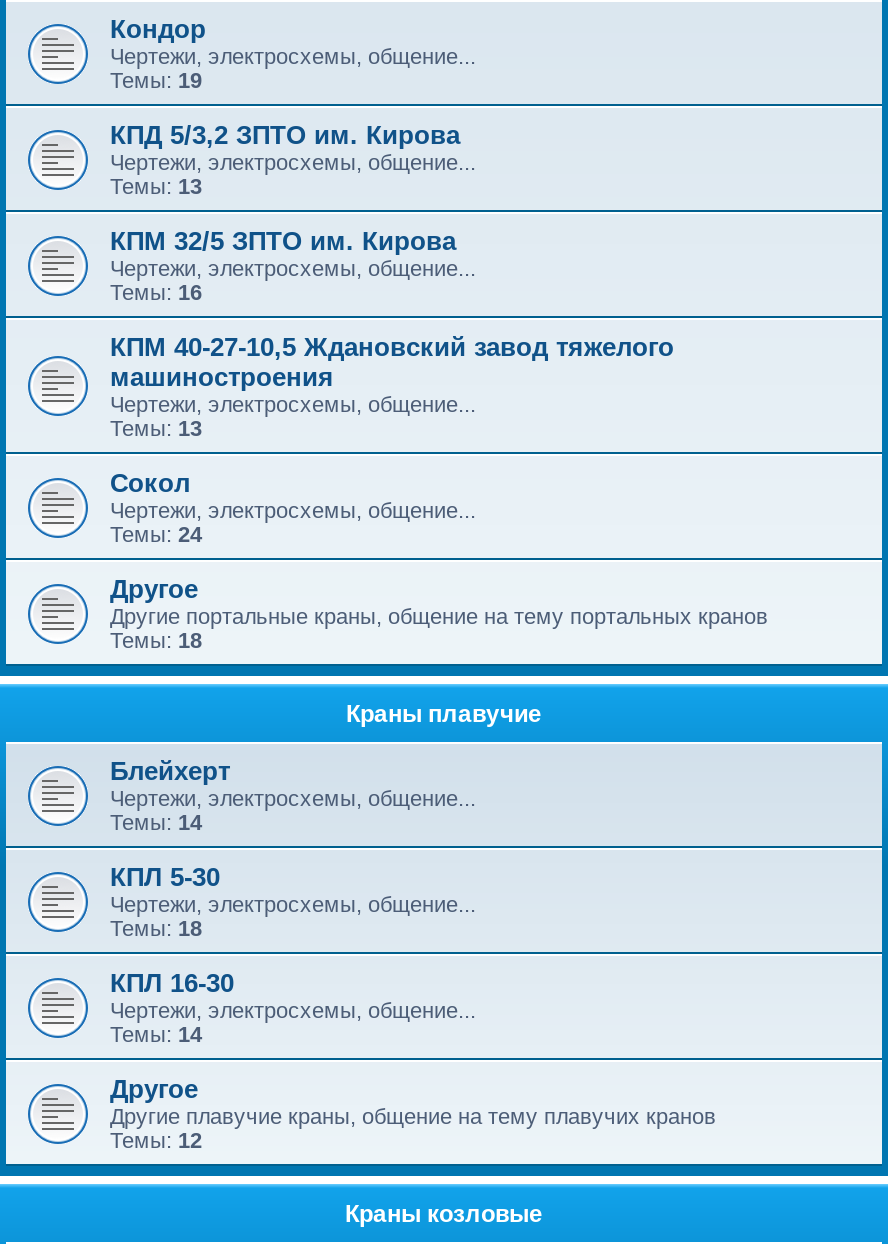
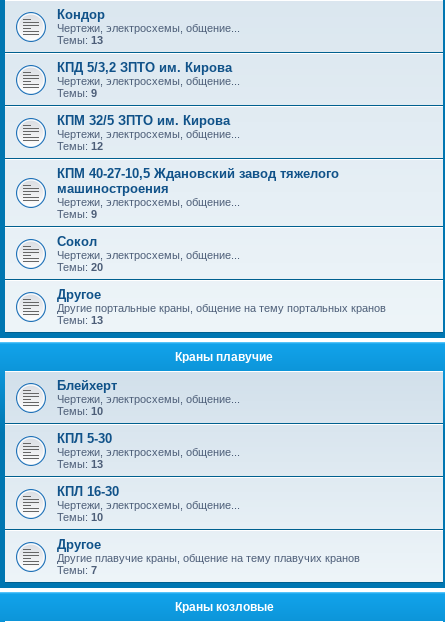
[110,68,202,92] Темы: 19 -> [57,34,103,46] Темы: 13
[110,174,202,198] Темы: 13 -> [57,87,97,99] Темы: 9
[110,280,202,304] Темы: 16 -> [57,140,103,152] Темы: 12
[110,416,202,440] Темы: 13 -> [57,208,97,220] Темы: 9
[110,522,202,546] Темы: 24 -> [57,261,103,273] Темы: 20
[110,628,202,652] Темы: 18 -> [57,314,103,326] Темы: 13
[110,810,202,834] Темы: 14 -> [57,405,103,417] Темы: 10
[110,916,202,940] Темы: 18 -> [57,458,103,470] Темы: 13
[110,1022,202,1046] Темы: 14 -> [57,511,103,523] Темы: 10
[110,1128,202,1152] Темы: 12 -> [57,564,97,576] Темы: 7

